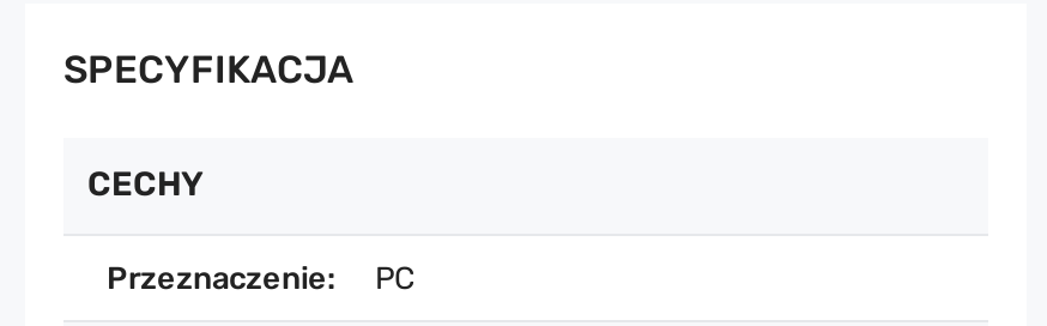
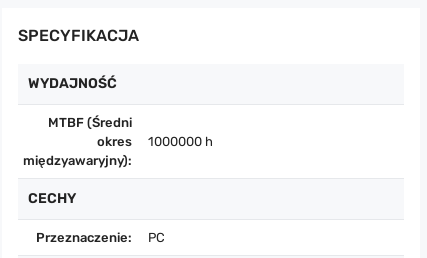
none -> [23,75,132,168] WYDAJNOŚĆ | MTBF (Średni | okres | międzyawaryjny):
none -> [148,134,213,149] 1000000 h

